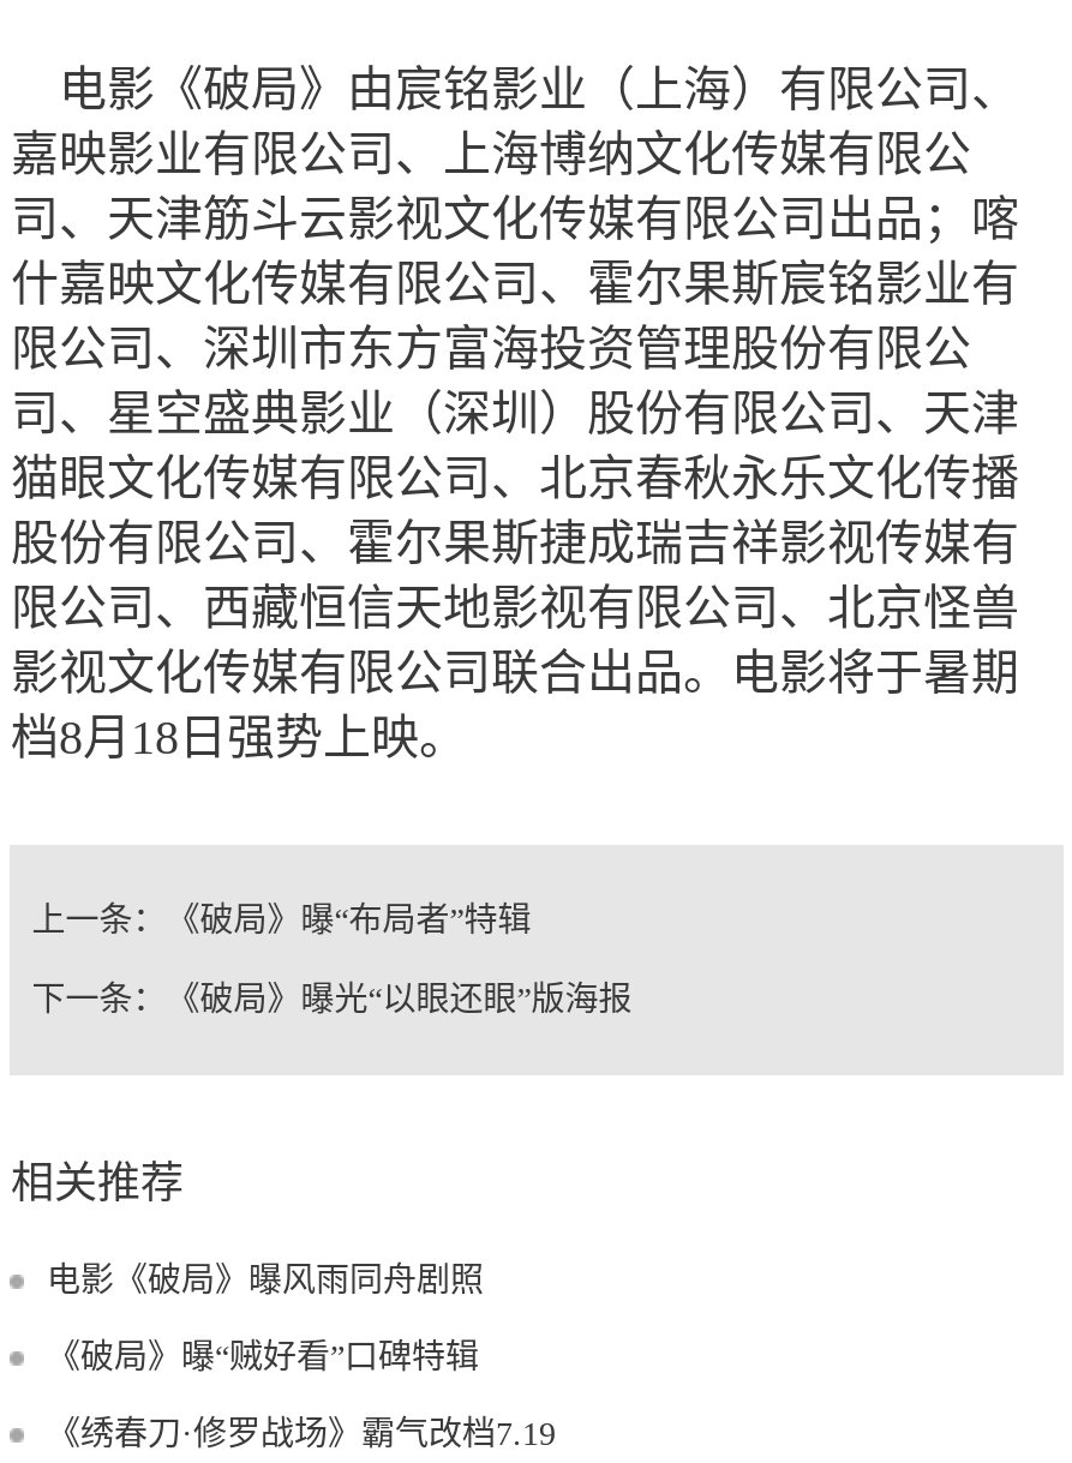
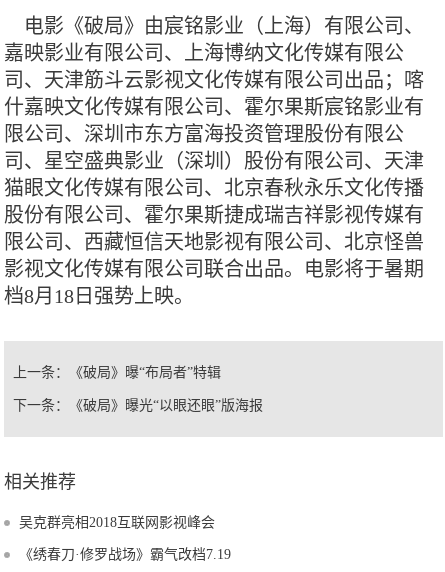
[47,1263,493,1375] 电影《破局》曝风雨同舟剧照 | 《破局》曝“贼好看”口碑特辑 -> [19,515,219,530] 吴克群亮相2018互联网影视峰会

